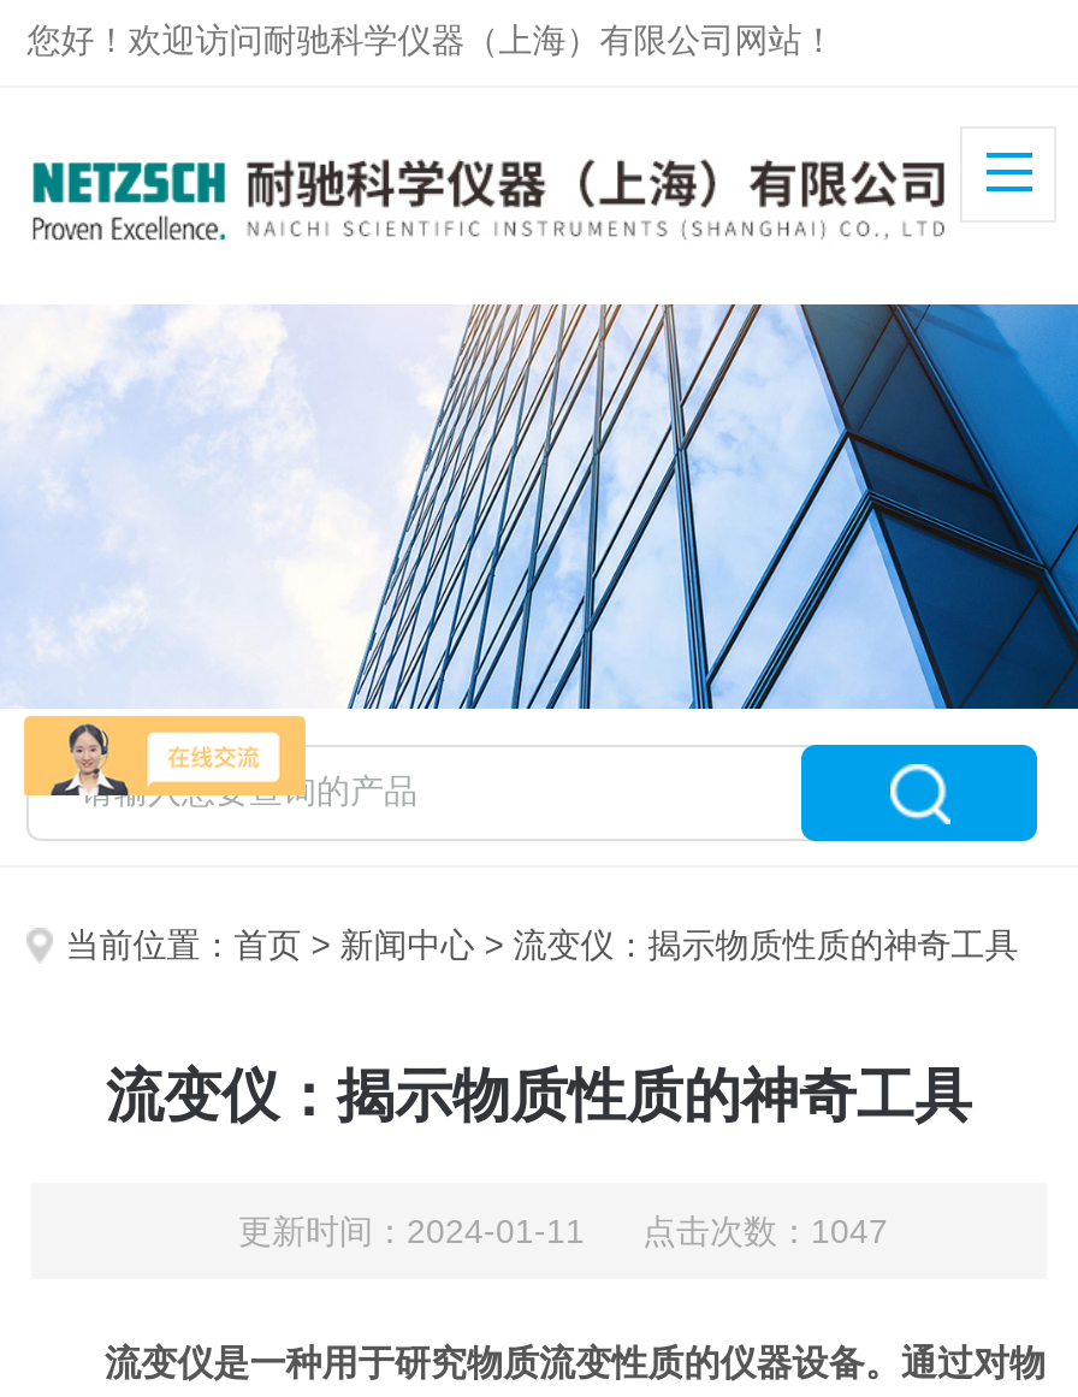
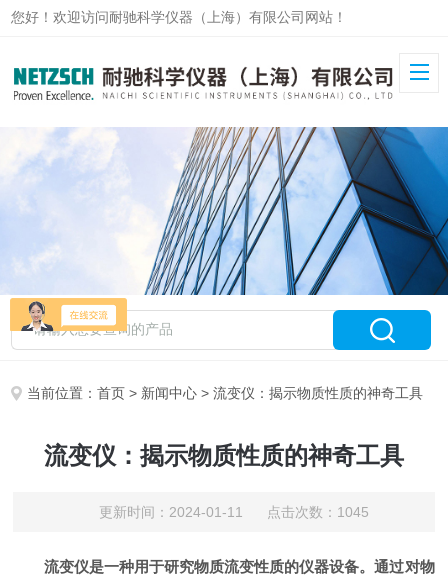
[238,1212,888,1250] 更新时间：2024-01-11 点击次数：1047 -> [99,504,369,520] 更新时间：2024-01-11 点击次数：1045

